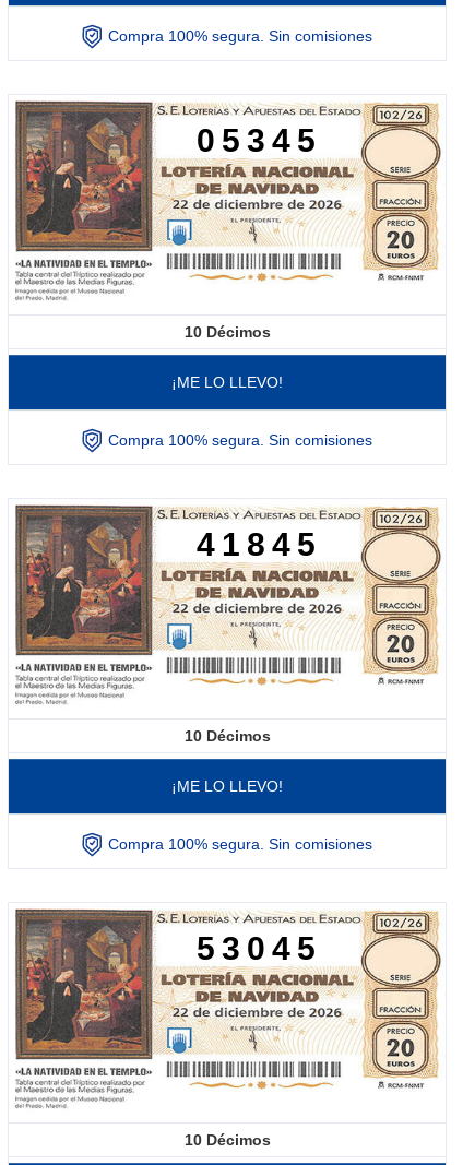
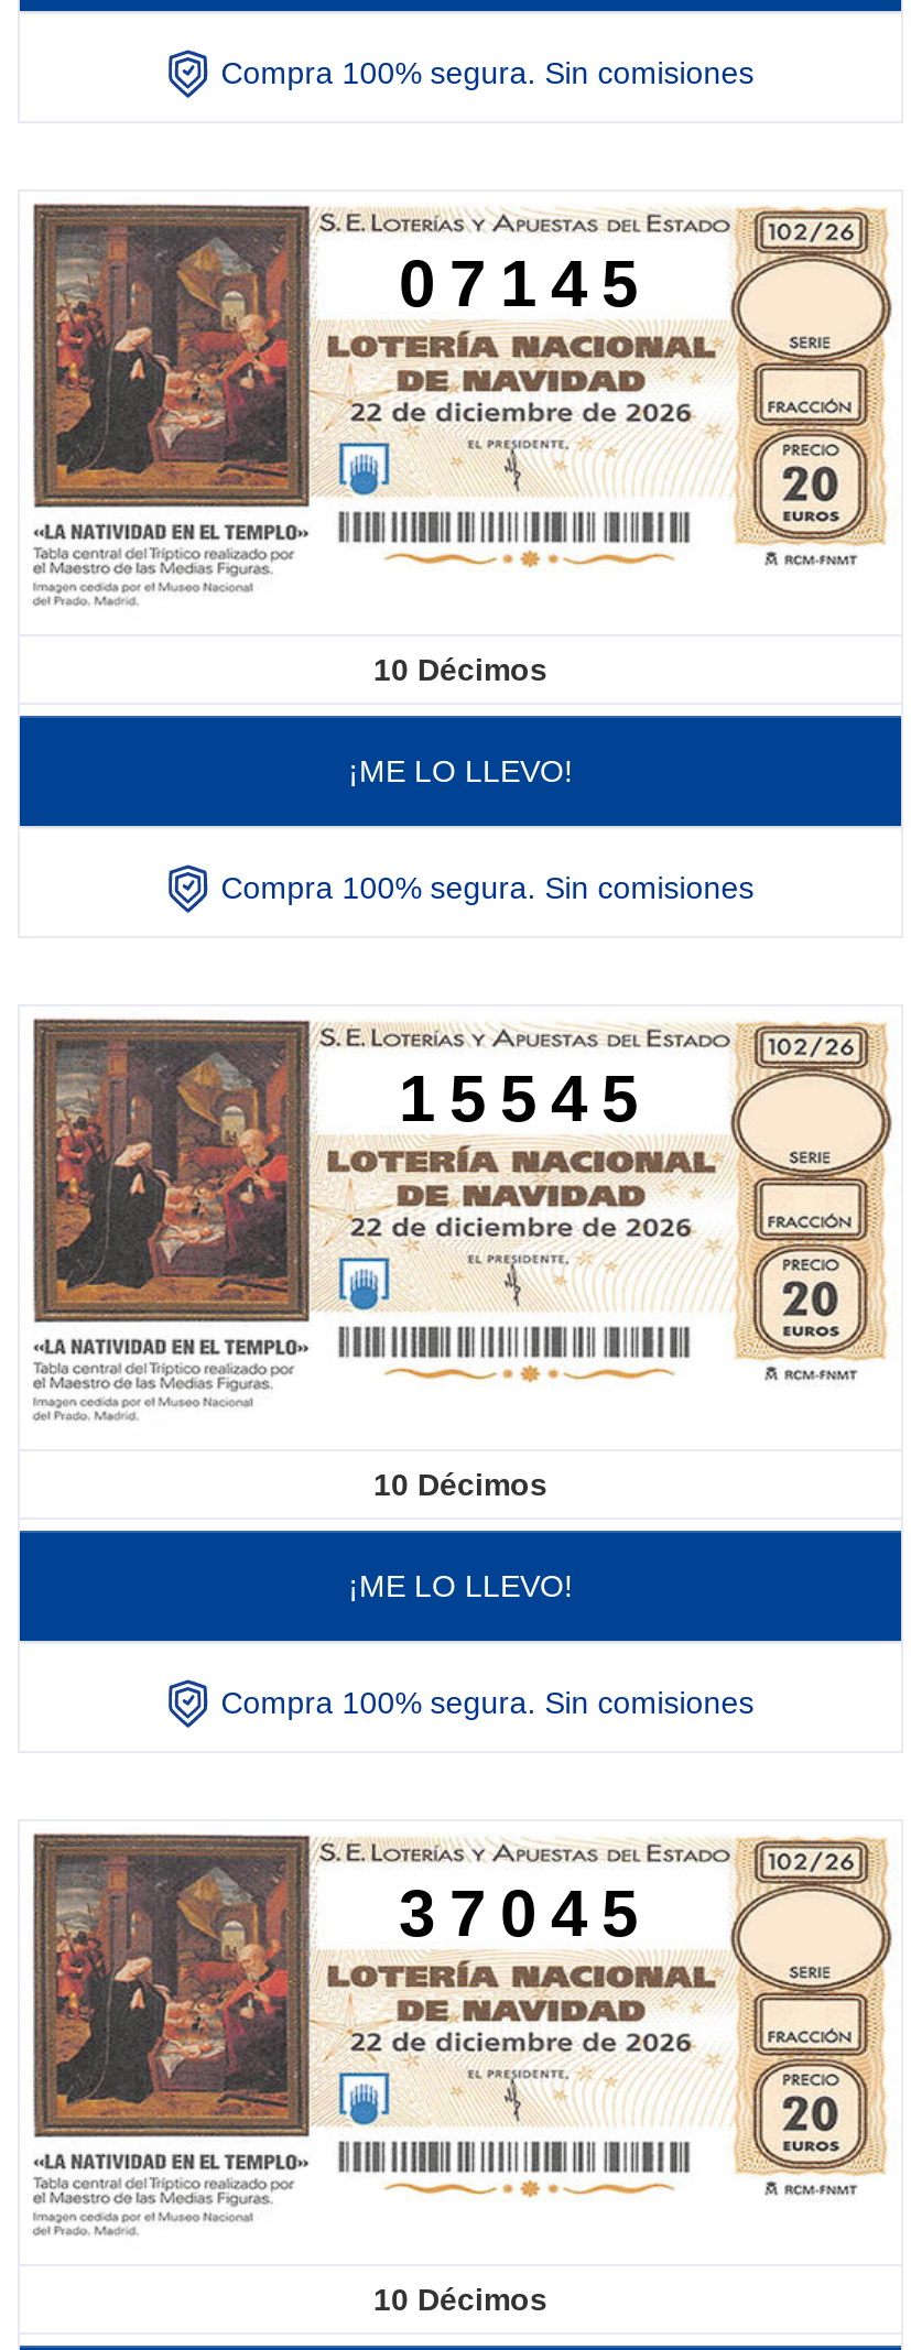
[197,122,322,158] 05345 -> [399,247,652,319] 07145
[197,526,322,562] 41845 -> [399,1062,652,1134] 15545
[197,930,322,966] 53045 -> [399,1876,652,1949] 37045

